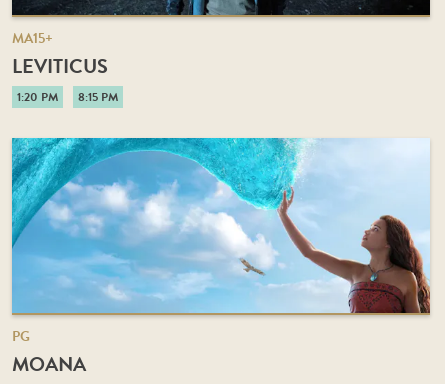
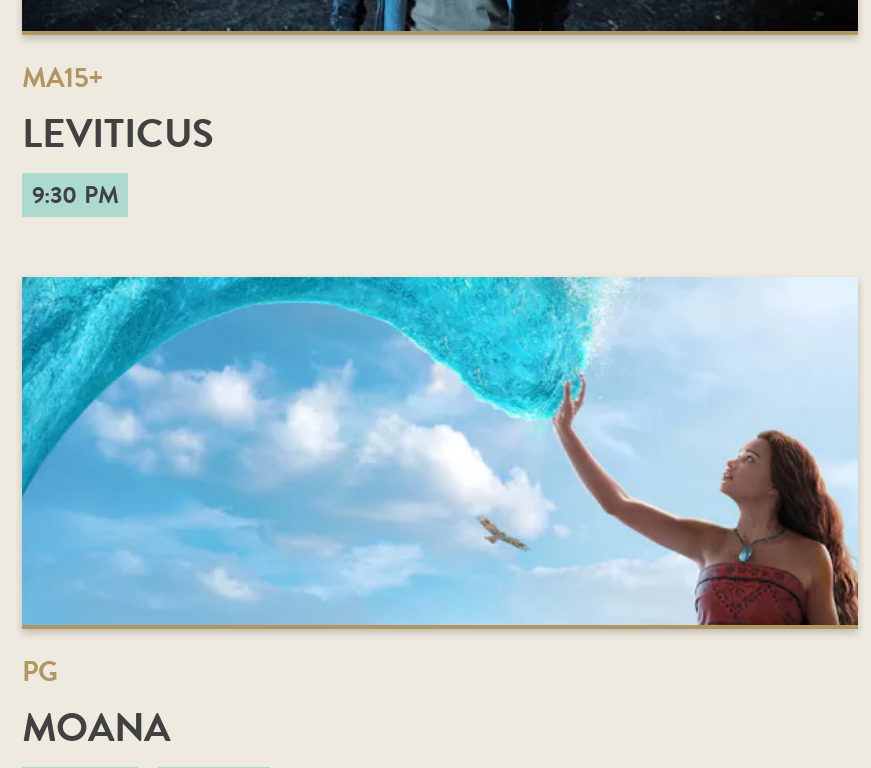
[17,88,118,106] 1:20 PM | 8:15 PM -> [32,176,118,212] 9:30 PM

